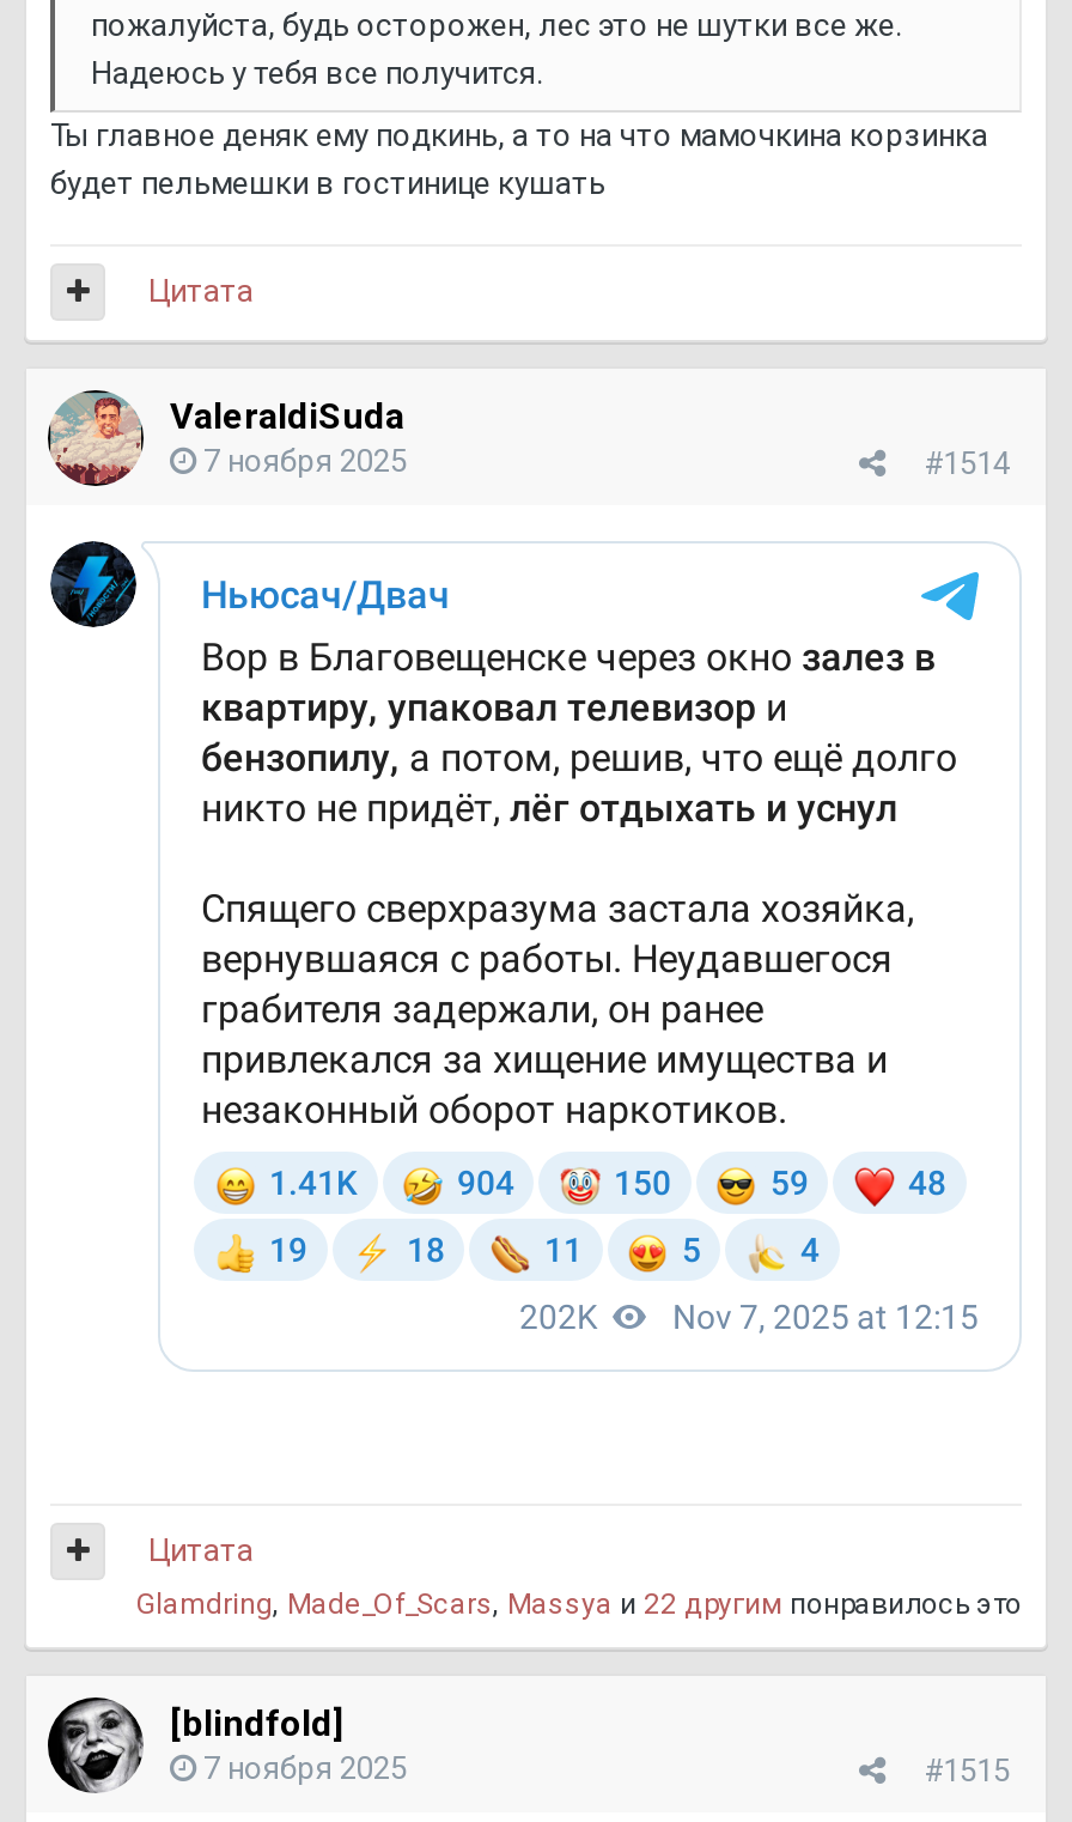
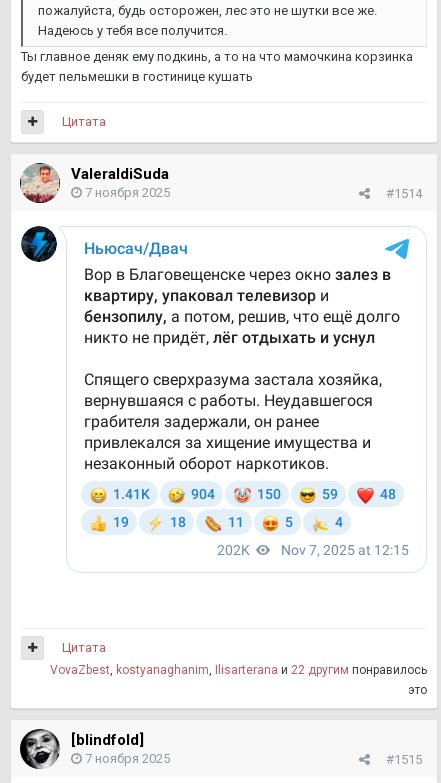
[136,1587,1022,1621] Glamdring, Made_Of_Scars, Massya и 22 другим понравилось это -> [50,663,427,697] VovaZbest, kostyanaghanim, Ilisarterana и 22 другим понравилось | это

